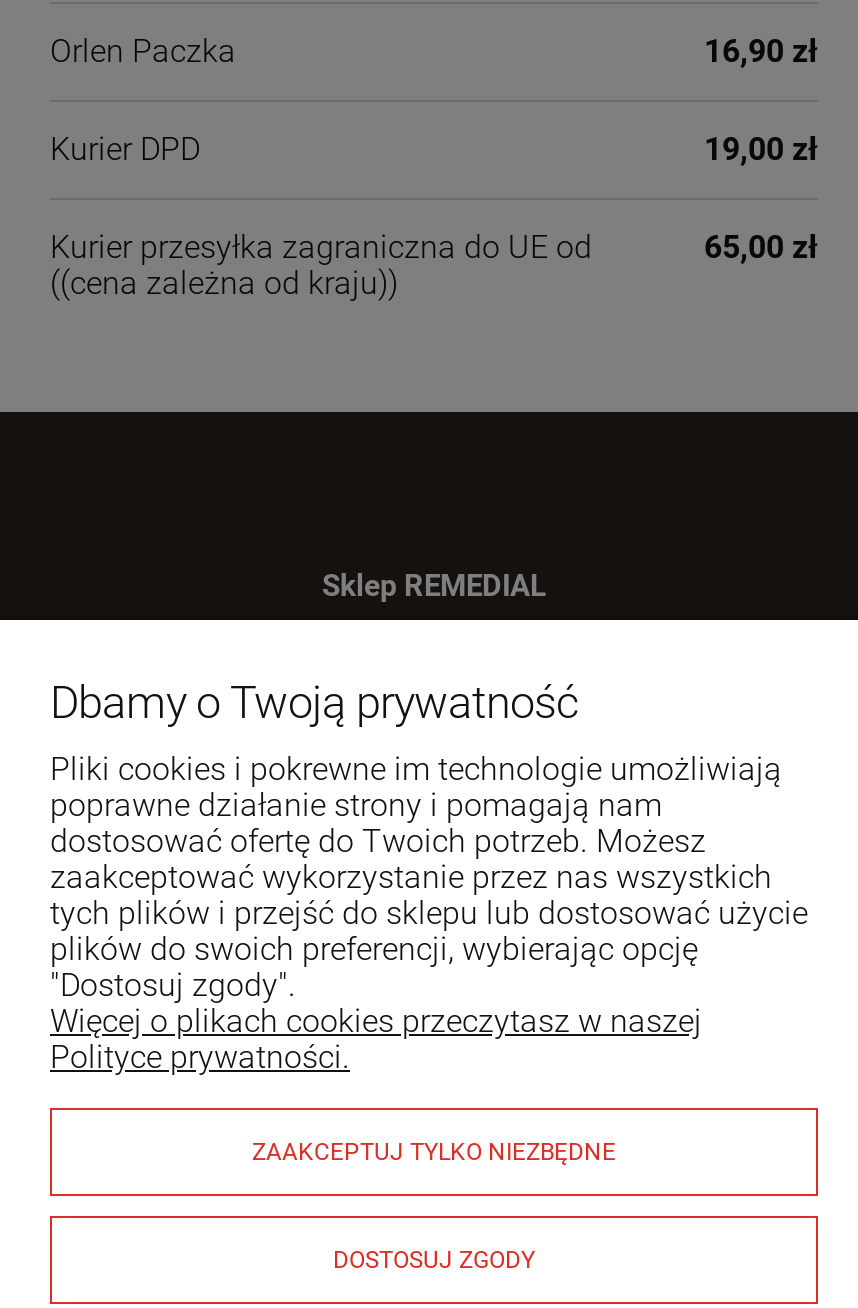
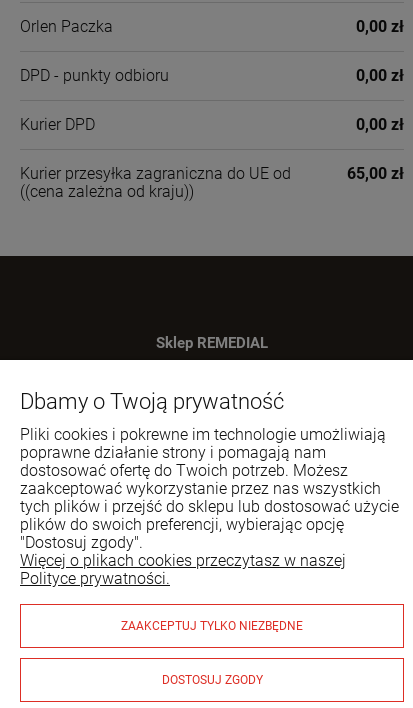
[704,32,818,70] 16,90 zł -> [20,17,404,85] 0,00 zł | DPD - punkty odbioru | 0,00 zł
[704,130,818,168] 19,00 zł -> [356,115,404,134] 0,00 zł

